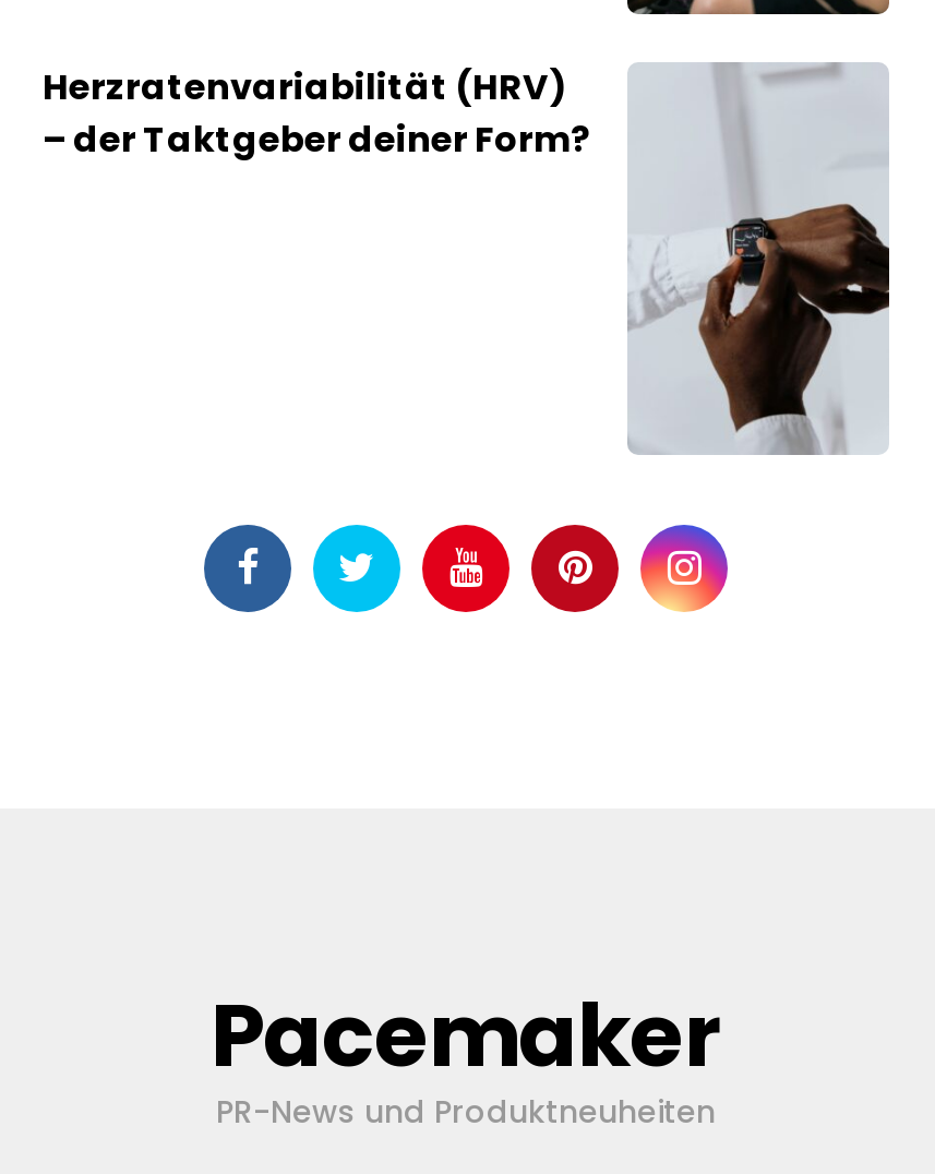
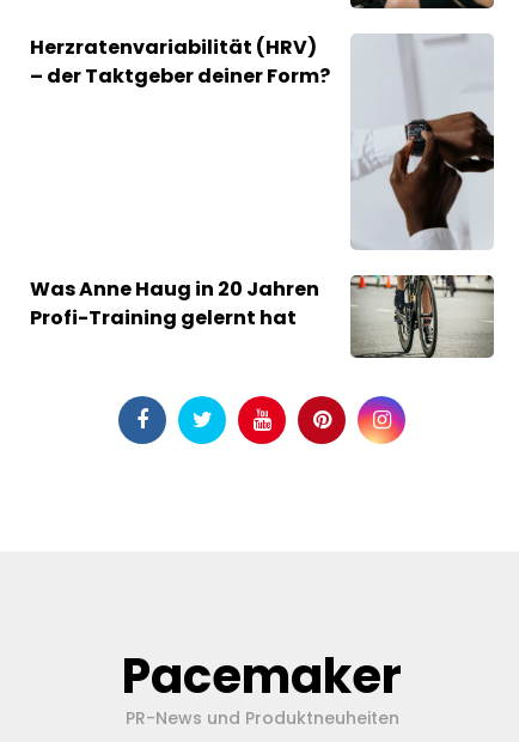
none -> [30,274,495,359] [image] | Was Anne Haug in 20 Jahren | Profi-Training gelernt hat

